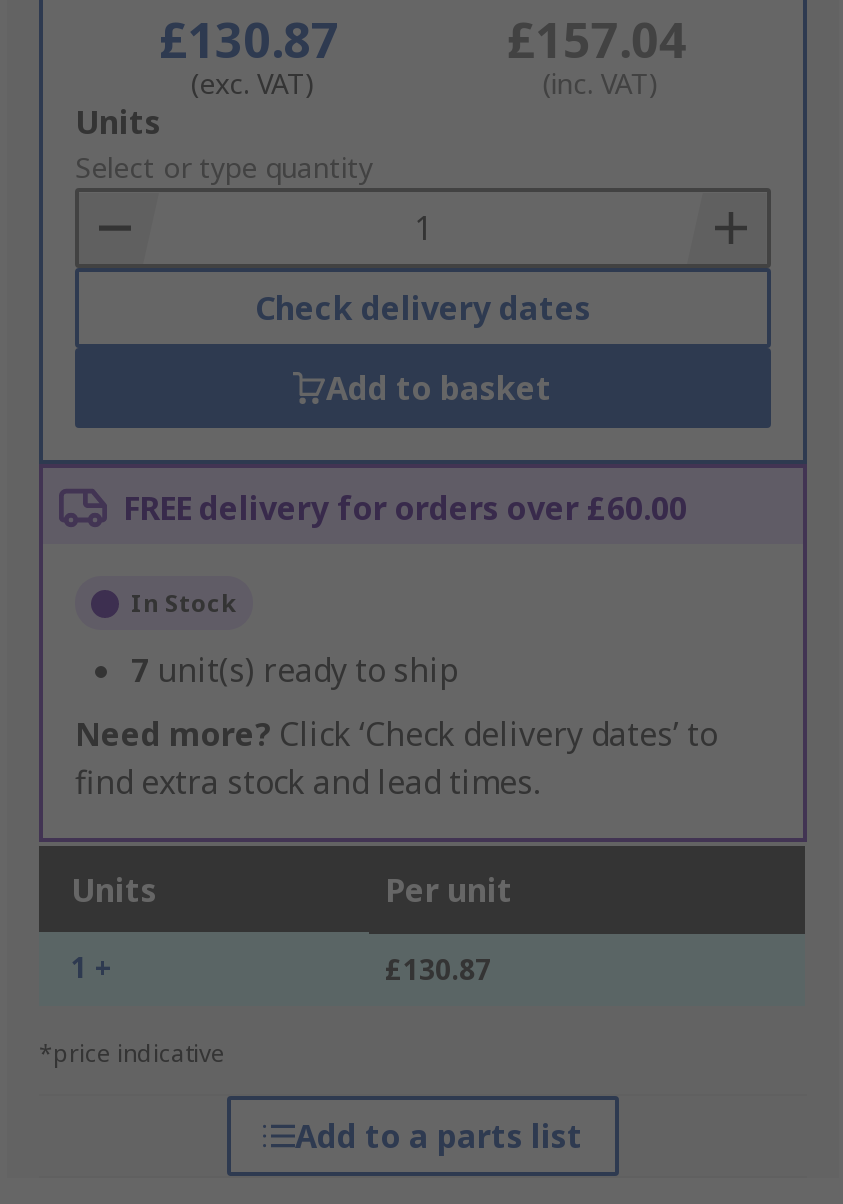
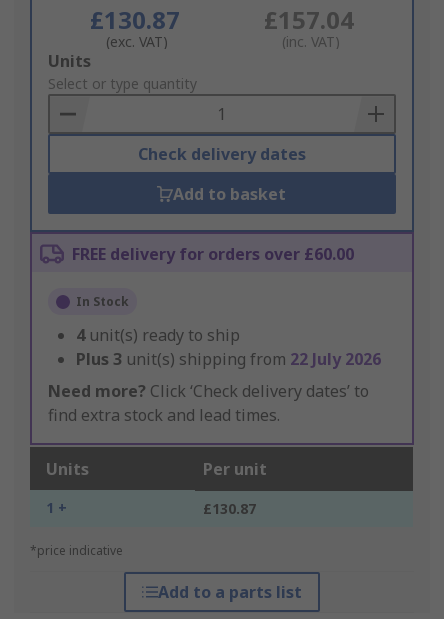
[131,649,459,693] 7 unit(s) ready to ship -> [76,324,381,370] 4 unit(s) ready to ship | Plus 3 unit(s) shipping from 22 July 2026

